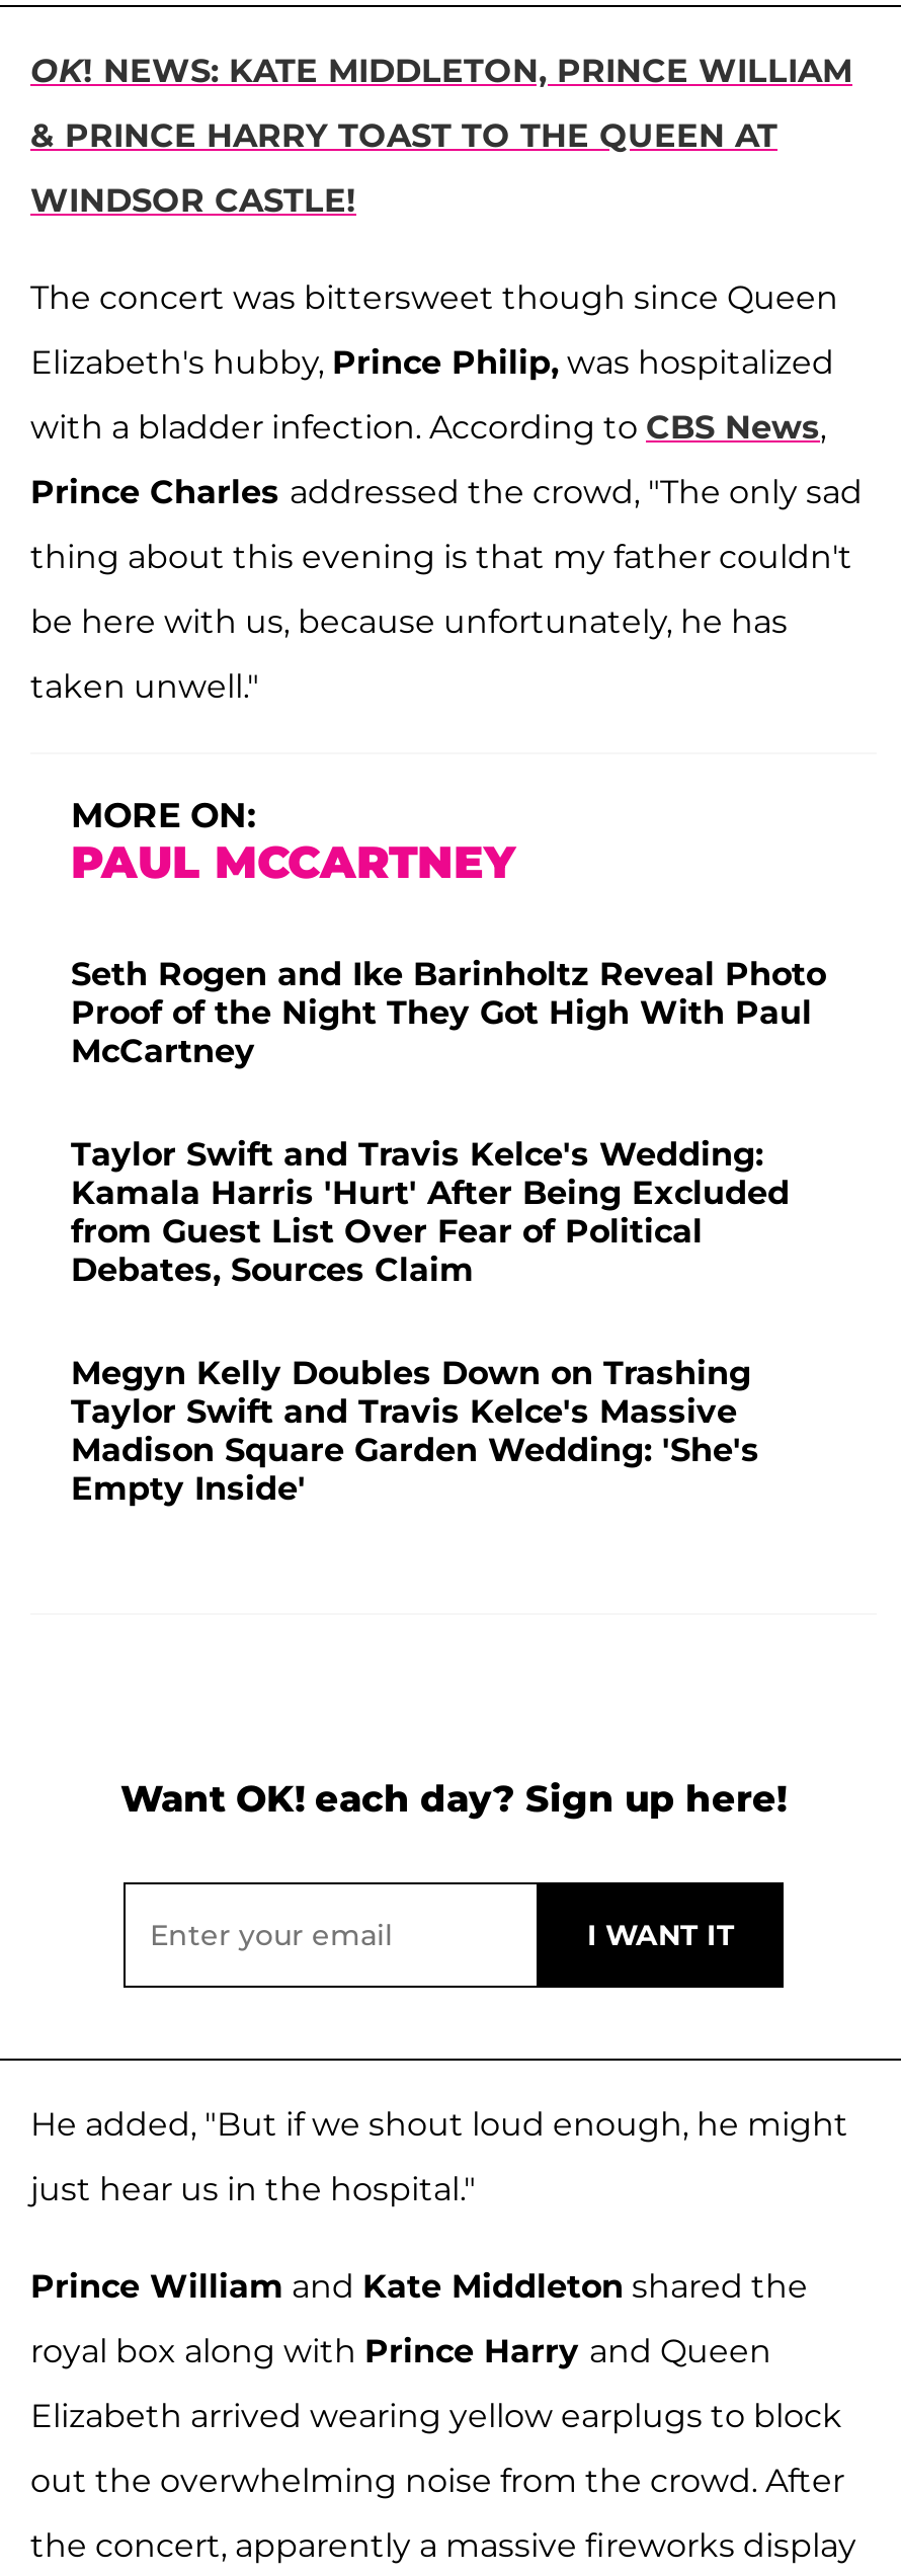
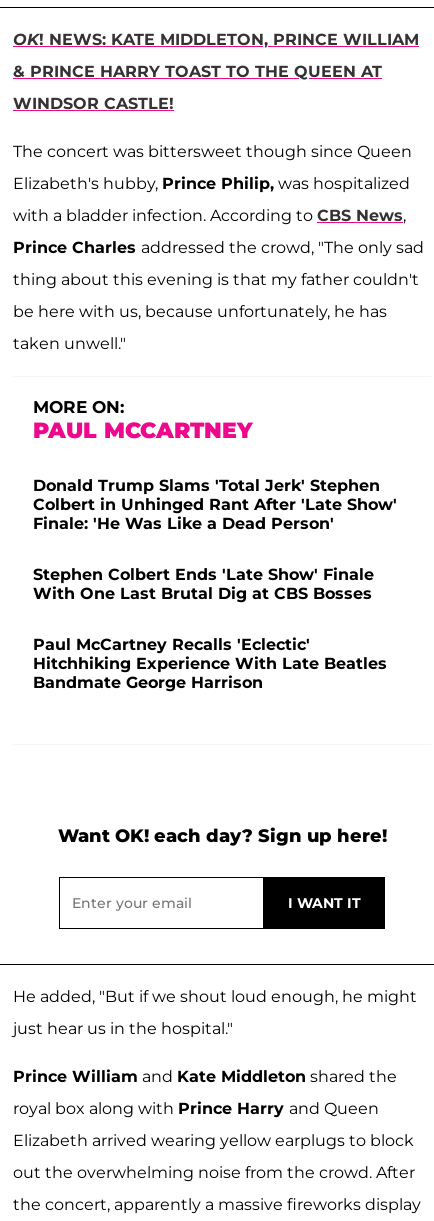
[71,954,826,1069] Seth Rogen and Ike Barinholtz Reveal Photo | Proof of the Night They Got High With Paul | McCartney -> [33,476,397,533] Donald Trump Slams 'Total Jerk' Stephen | Colbert in Unhinged Rant After 'Late Show' | Finale: 'He Was Like a Dead Person'
[71,1134,790,1288] Taylor Swift and Travis Kelce's Wedding: | Kamala Harris 'Hurt' After Being Excluded | from Guest List Over Fear of Political | Debates, Sources Claim -> [33,565,374,603] Stephen Colbert Ends 'Late Show' Finale | With One Last Brutal Dig at CBS Bosses
[71,1353,759,1507] Megyn Kelly Doubles Down on Trashing | Taylor Swift and Travis Kelce's Massive | Madison Square Garden Wedding: 'She's | Empty Inside' -> [33,635,387,692] Paul McCartney Recalls 'Eclectic' | Hitchhiking Experience With Late Beatles | Bandmate George Harrison

